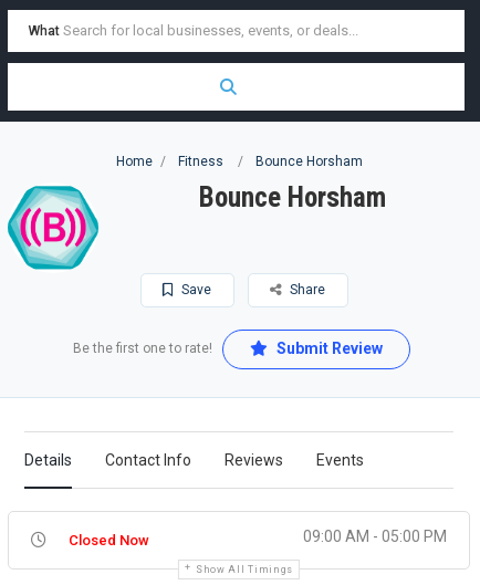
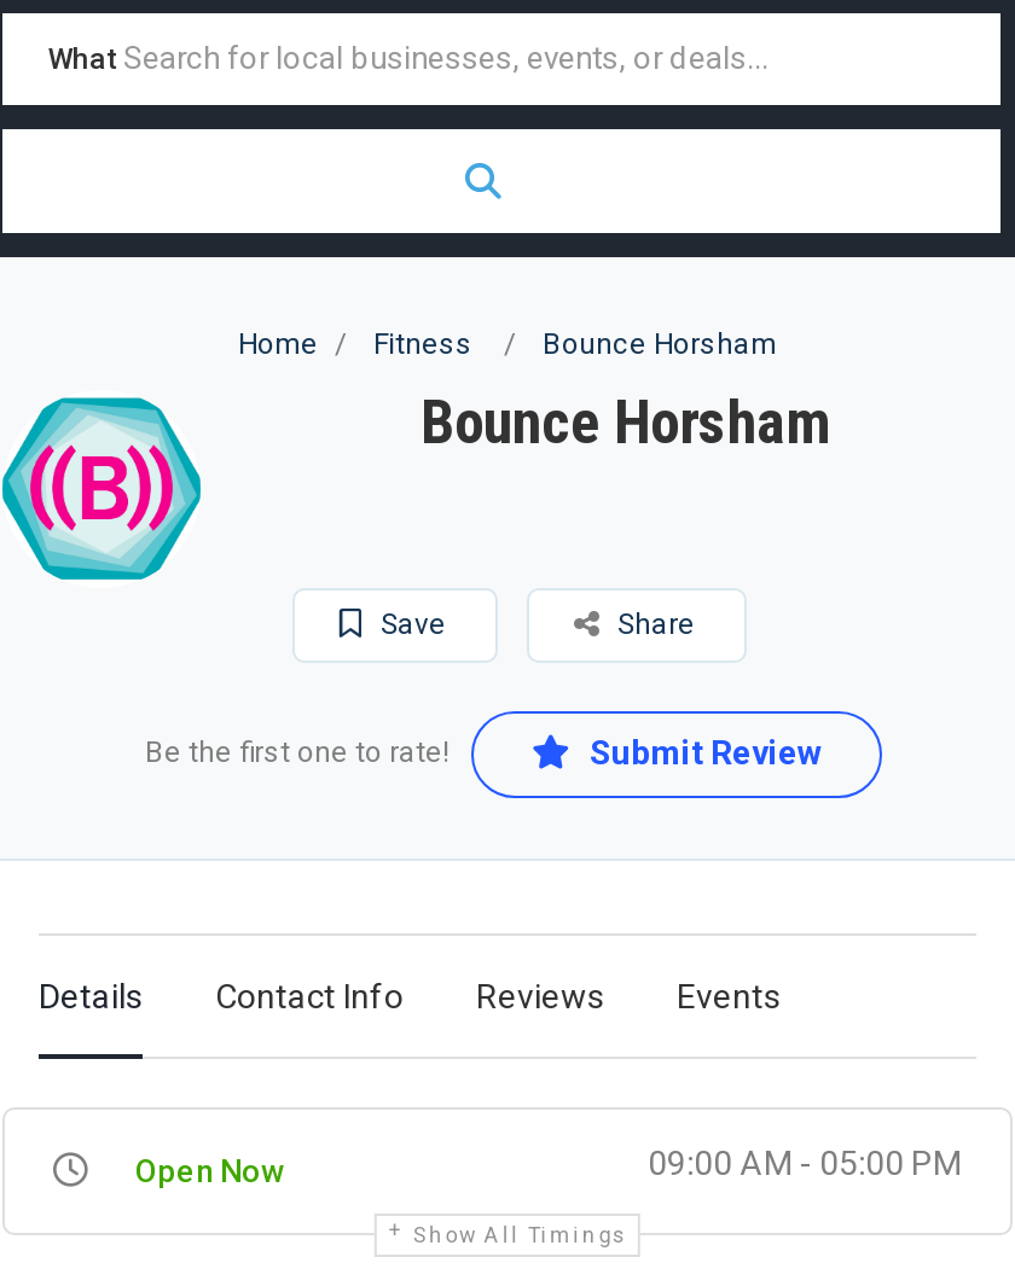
[69,532,149,548] Closed Now -> [135,1153,285,1189] Open Now

